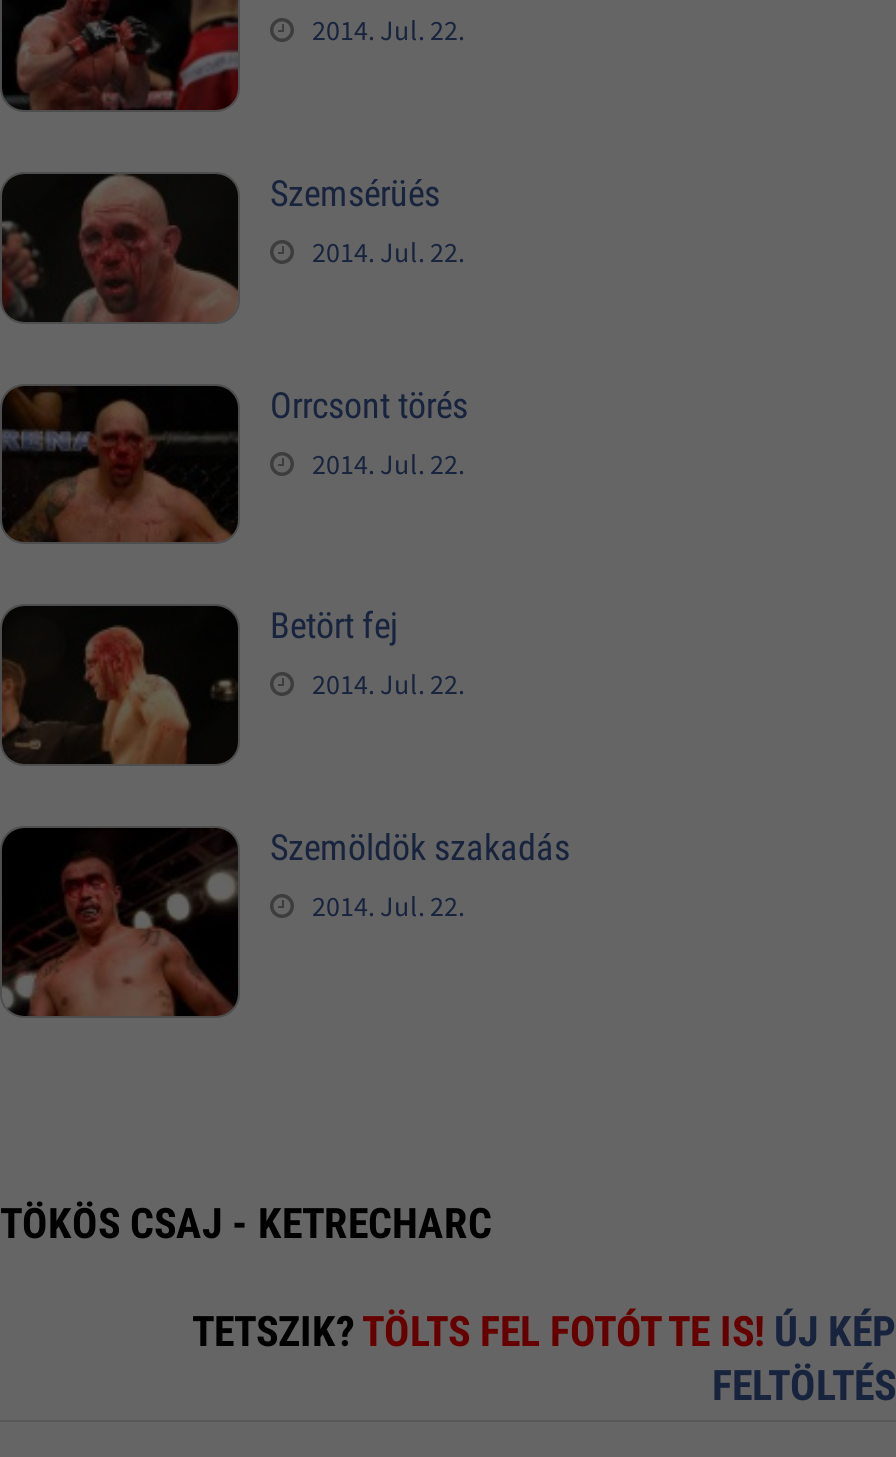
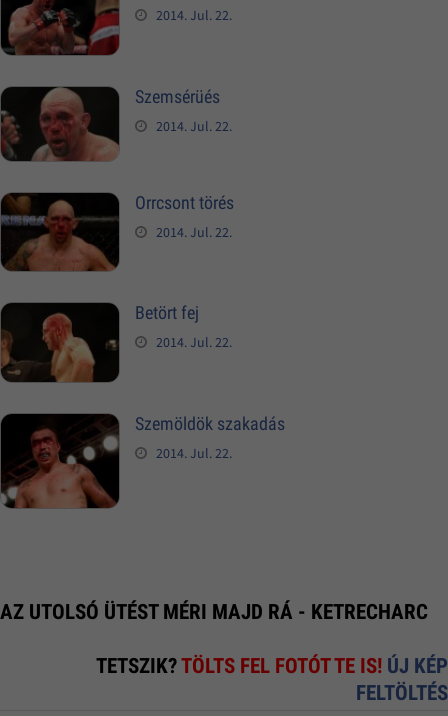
[0,1201,492,1249] TÖKÖS CSAJ - KETRECHARC -> [0,600,428,624] AZ UTOLSÓ ÜTÉST MÉRI MAJD RÁ - KETRECHARC

